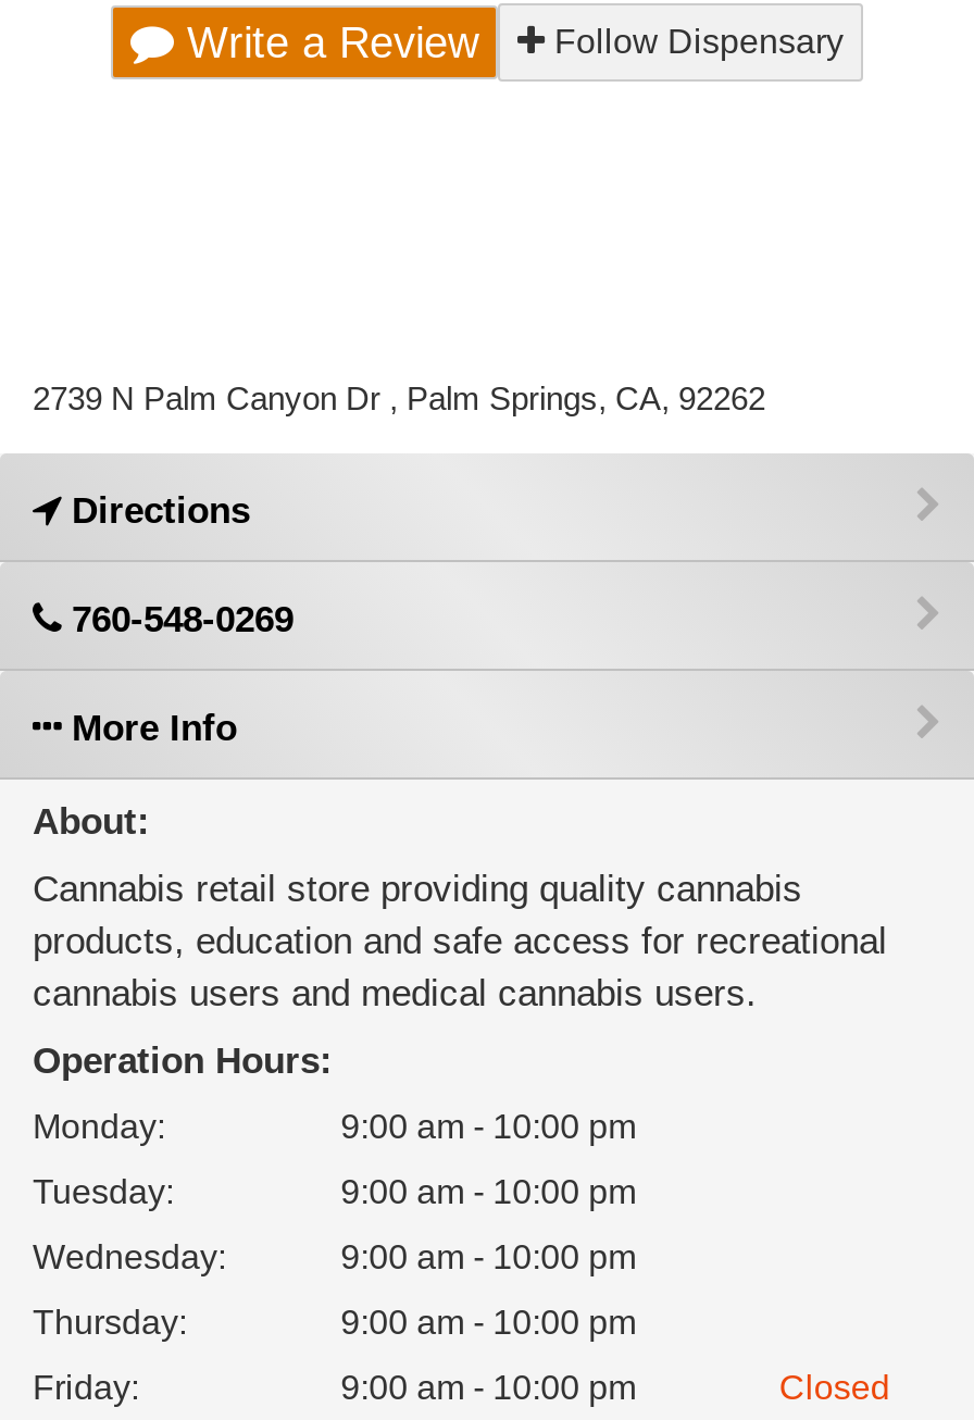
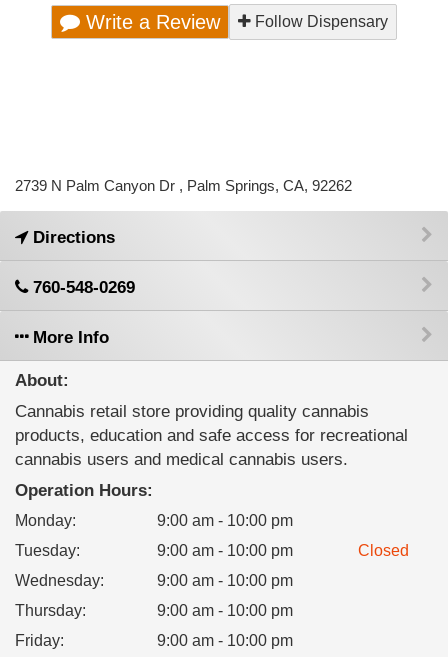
moved [779,1369,890,1406] -> [358,542,409,559]: Closed

